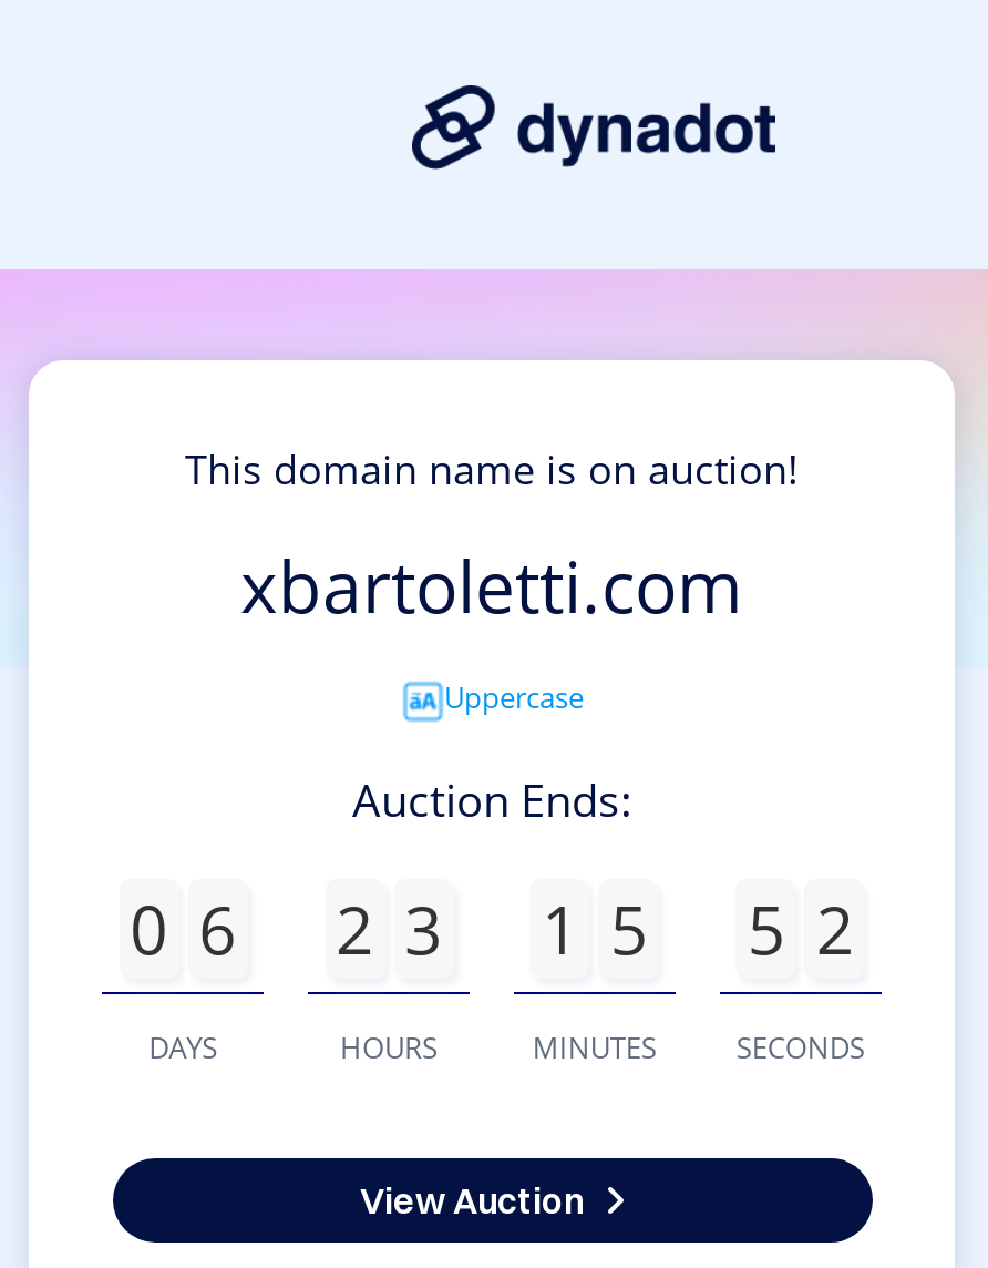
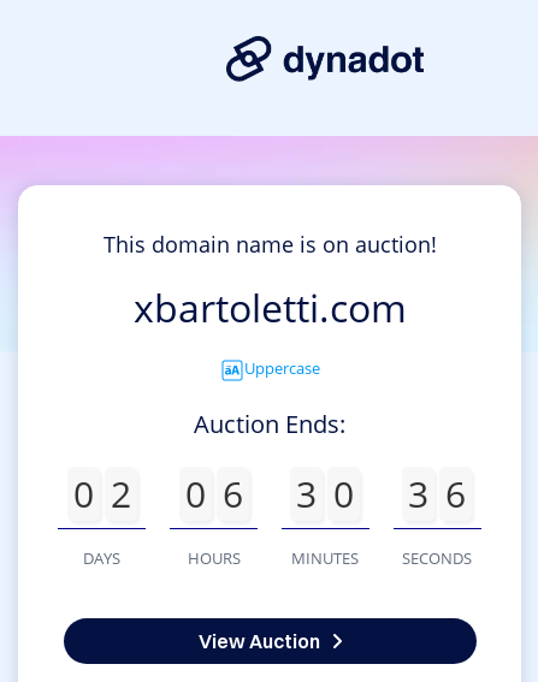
[130,883,236,974] 0 6 -> [73,469,131,518] 0 2
[336,883,442,974] 2 3 -> [185,469,243,518] 0 6
[541,883,648,974] 1 5 -> [297,469,354,518] 3 0
[747,883,854,974] 5 2 -> [408,469,466,518] 3 6

